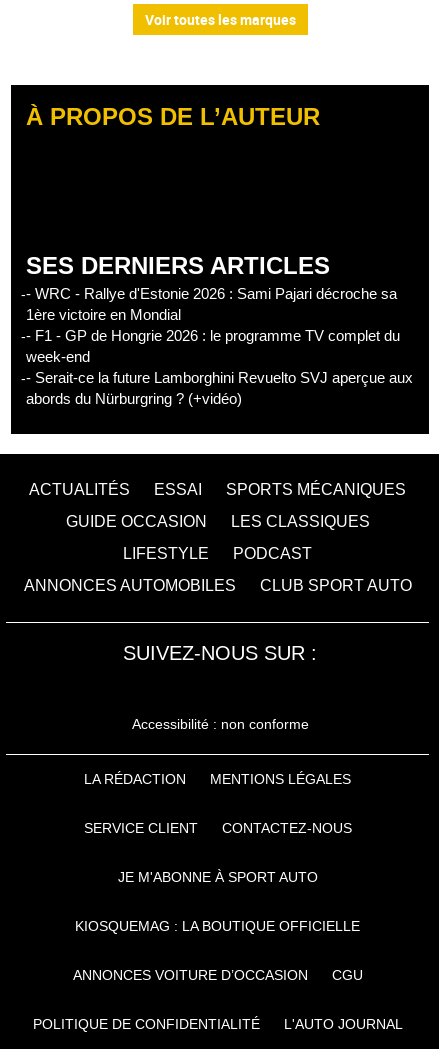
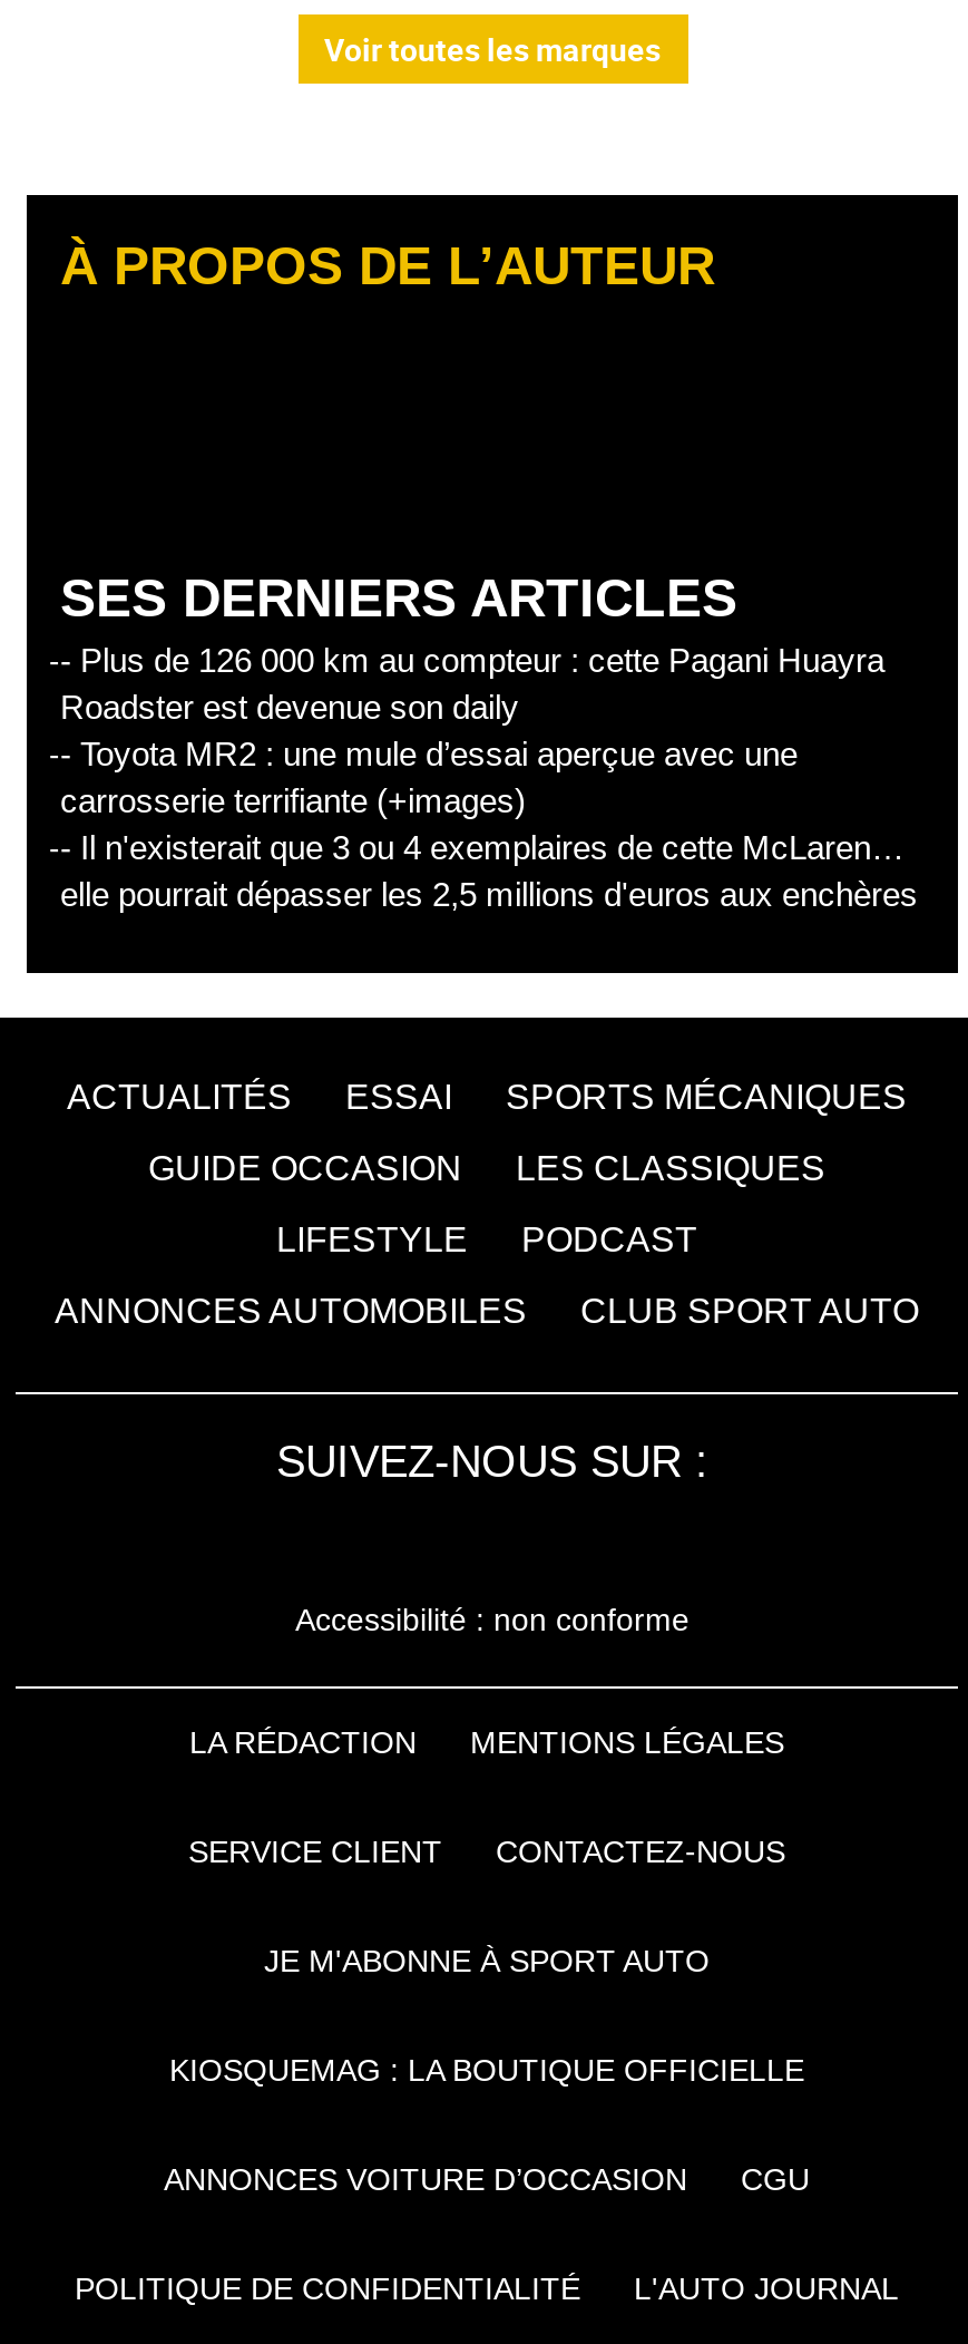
[26,285,413,407] - WRC - Rallye d'Estonie 2026 : Sami Pajari décroche sa | 1ère victoire en Mondial | - F1 - GP de Hongrie 2026 : le programme TV complet du | week-end | - Serait-ce la future Lamborghini Revuelto SVJ aperçue aux | abords du Nürburgring ? (+vidéo) -> [60,641,918,913] - Plus de 126 000 km au compteur : cette Pagani Huayra | Roadster est devenue son daily | - Toyota MR2 : une mule d’essai aperçue avec une | carrosserie terrifiante (+images) | - Il n'existerait que 3 ou 4 exemplaires de cette McLaren… | elle pourrait dépasser les 2,5 millions d'euros aux enchères

